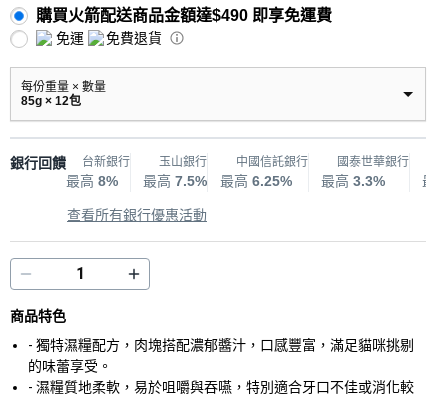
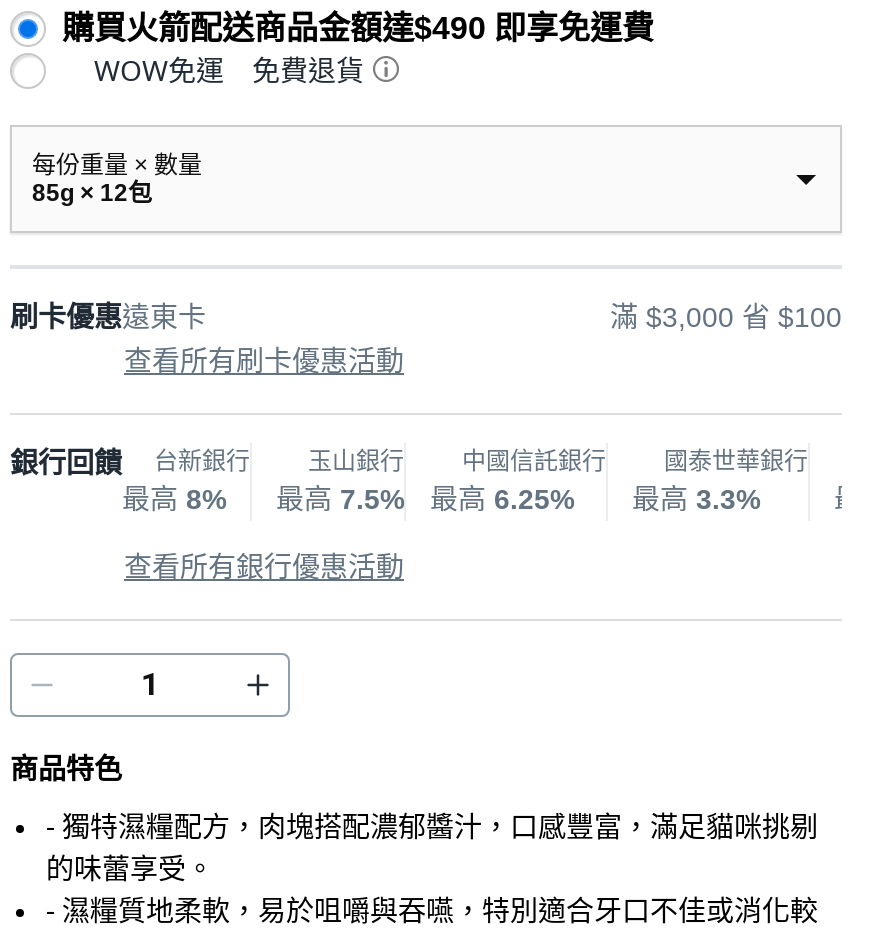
[56,30,84,46] 免運 -> [94,51,224,89] WOW免運
none -> [10,301,842,377] 刷卡優惠遠東卡 | 滿 $3,000 省 $100 | 查看所有刷卡優惠活動

